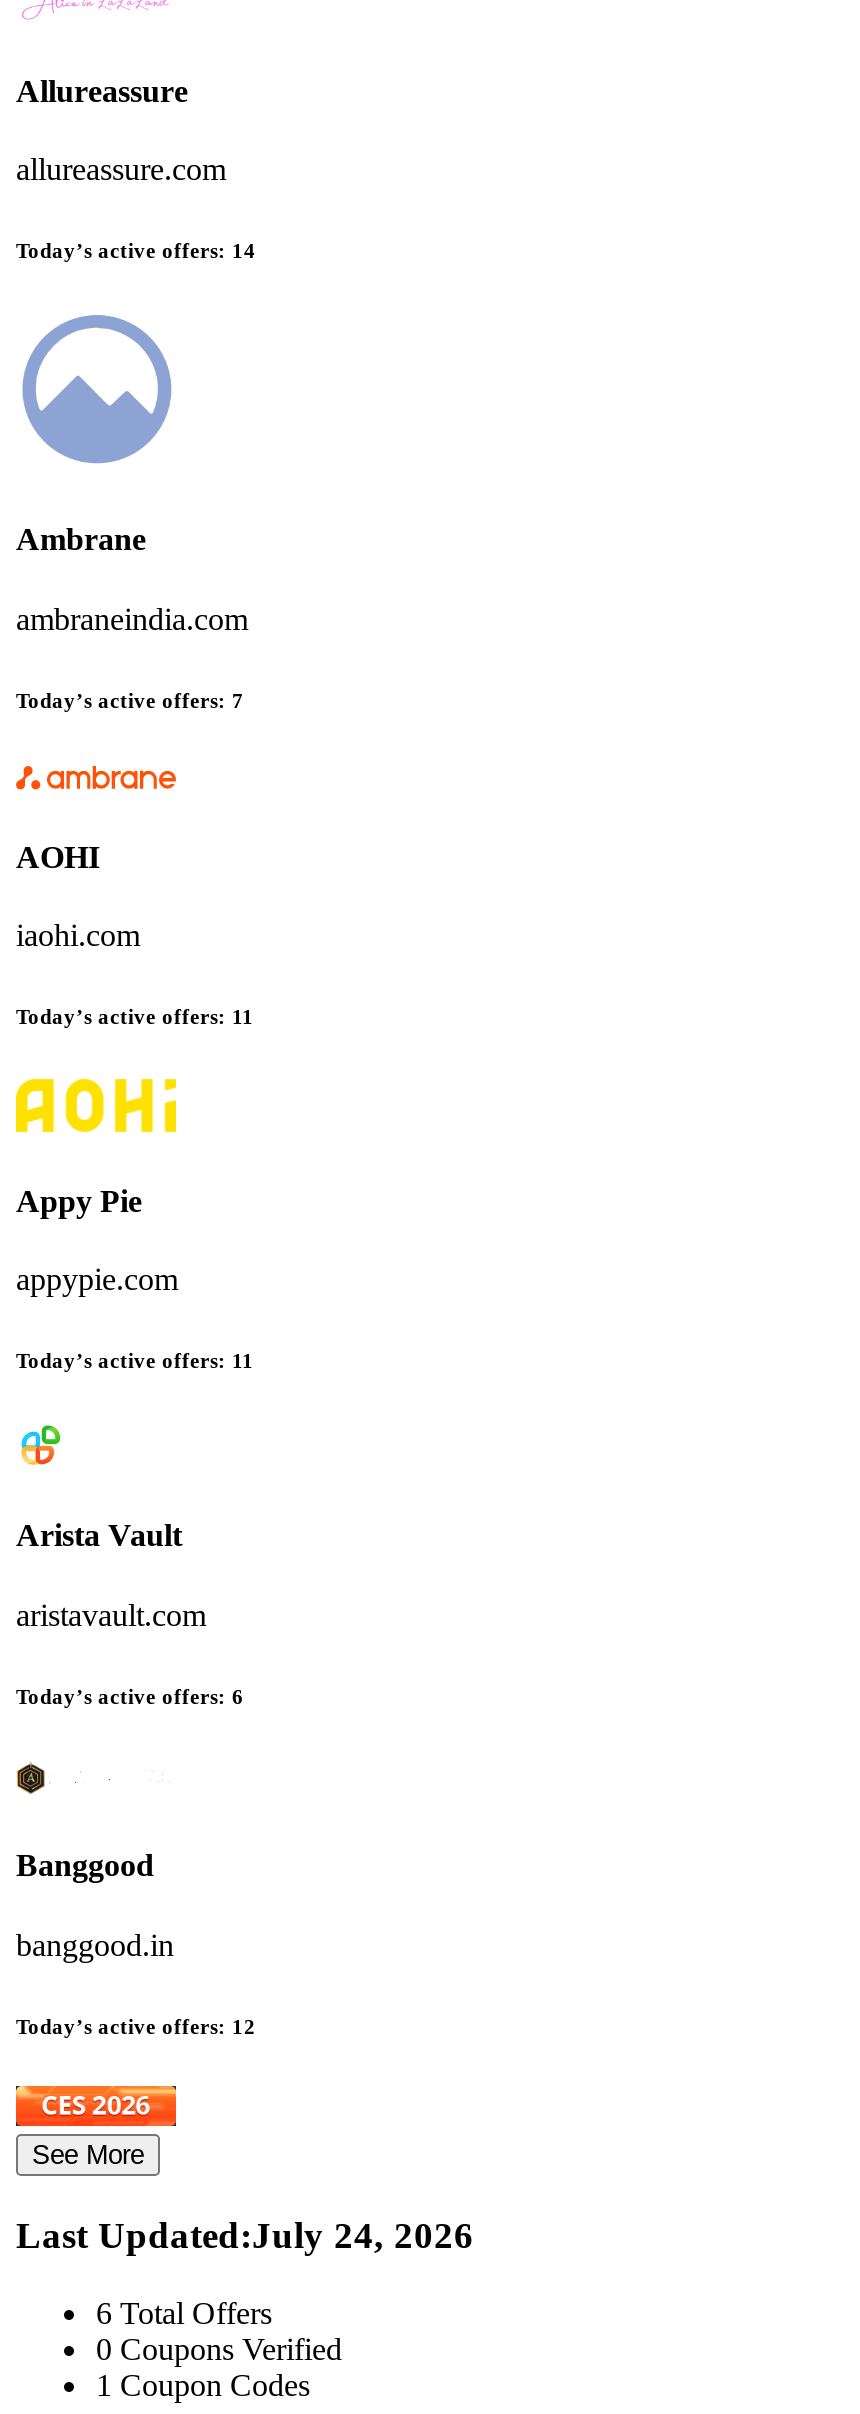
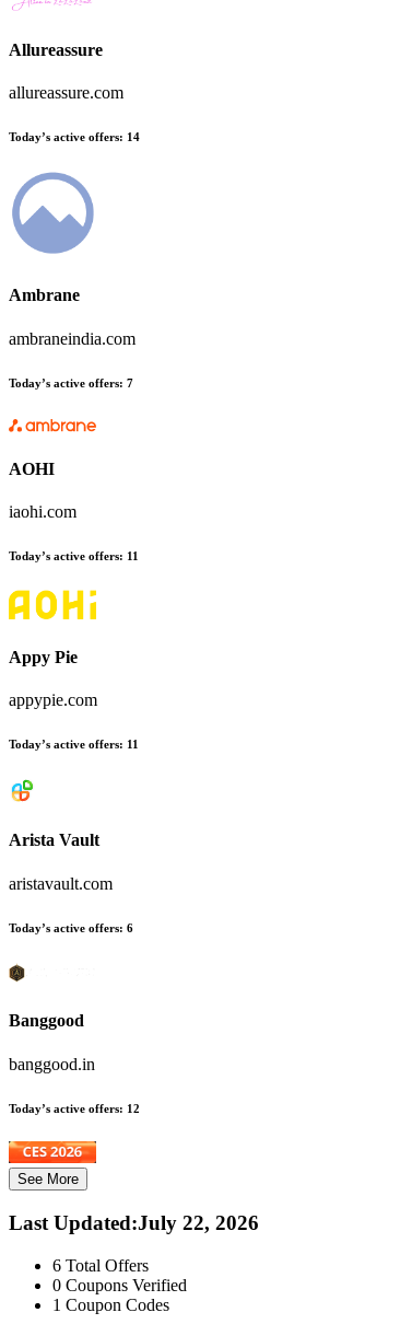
[16,2214,474,2256] Last Updated:July 24, 2026 -> [9,1212,259,1234] Last Updated:July 22, 2026

